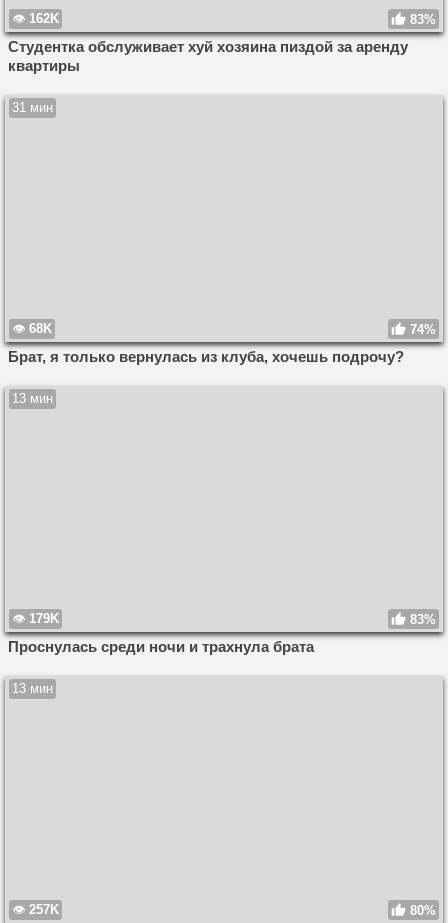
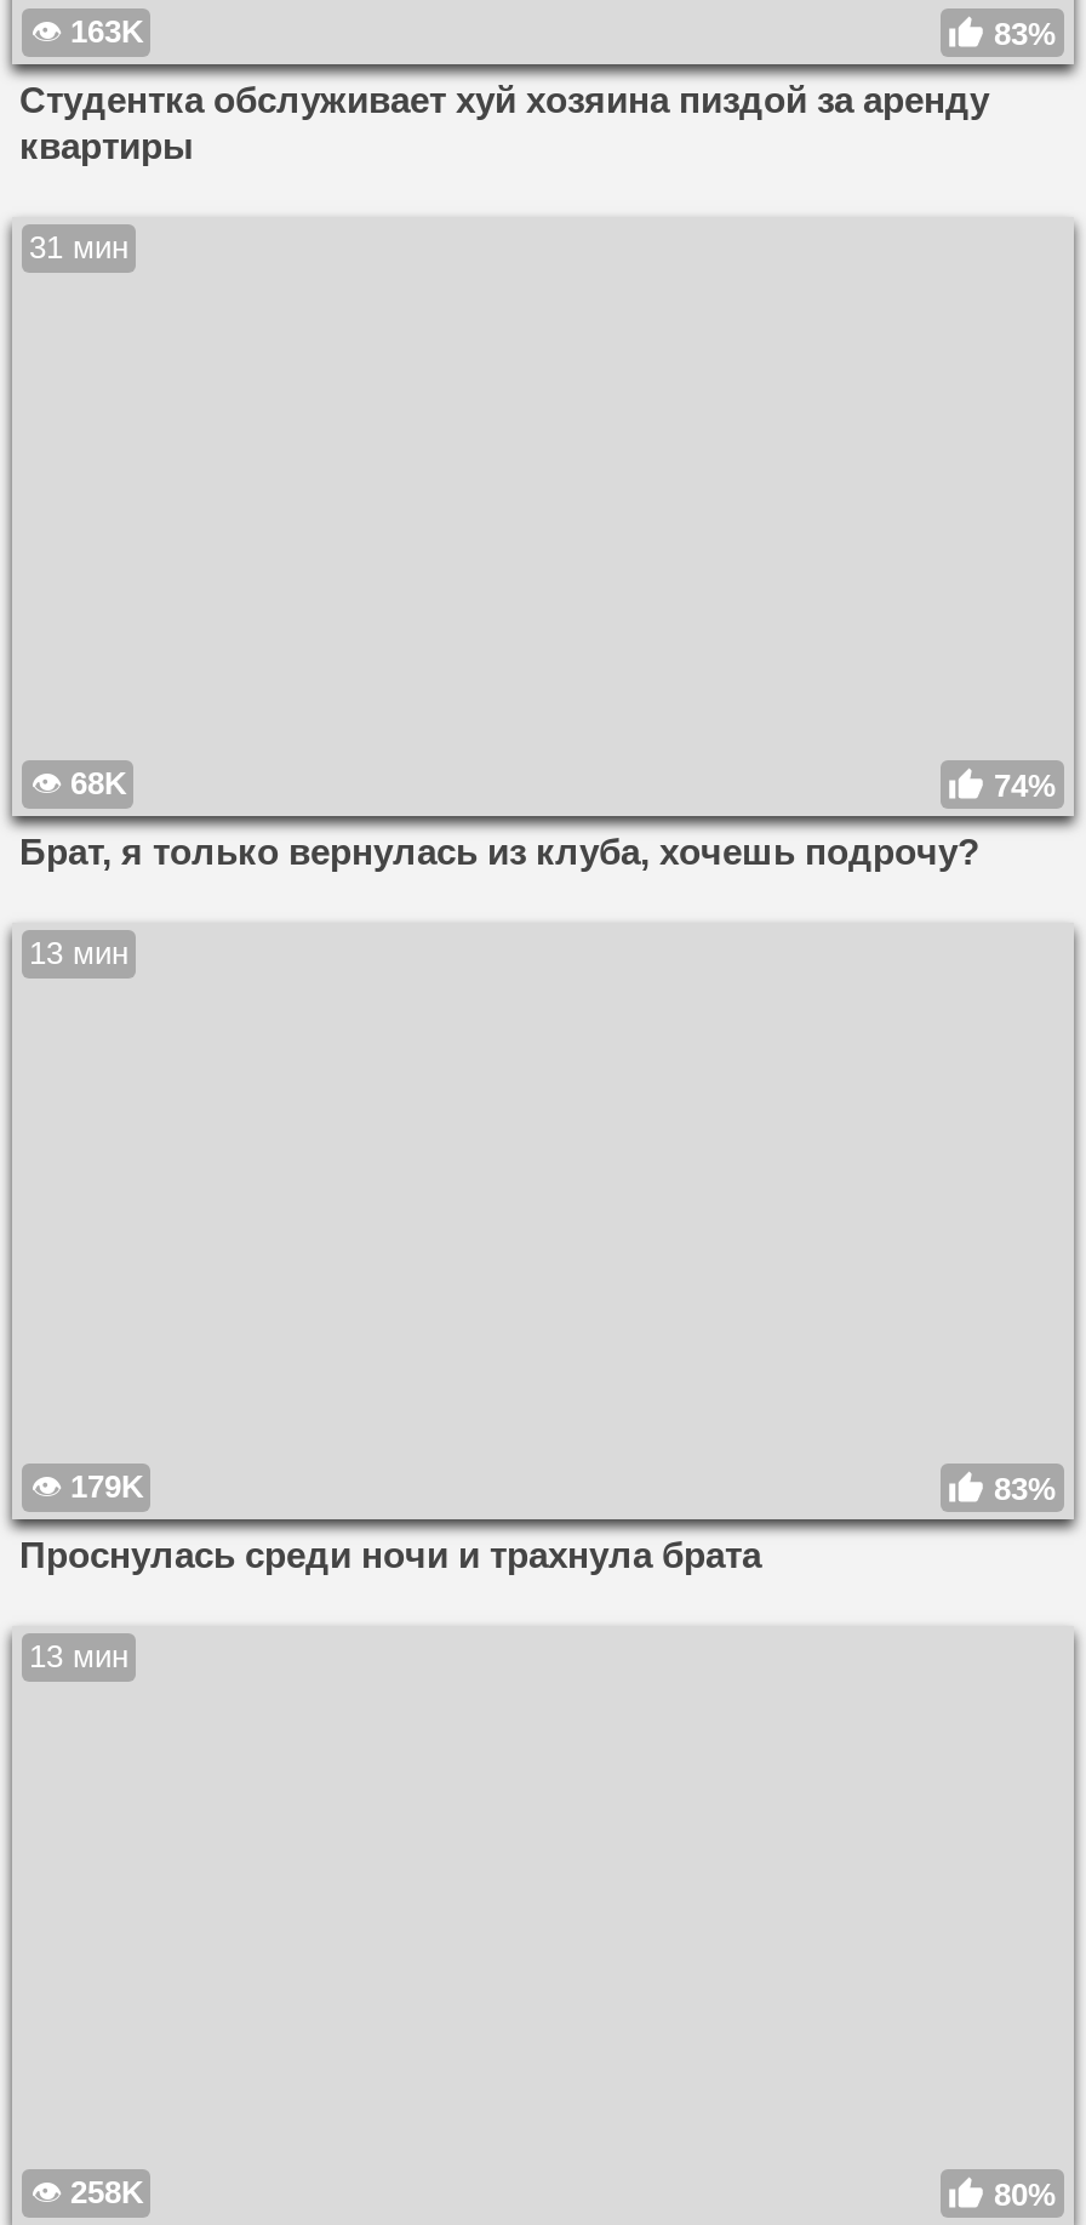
[29,11,59,26] 162K -> [70,14,143,51] 163K
[29,901,59,916] 257K -> [70,2173,143,2209] 258K

